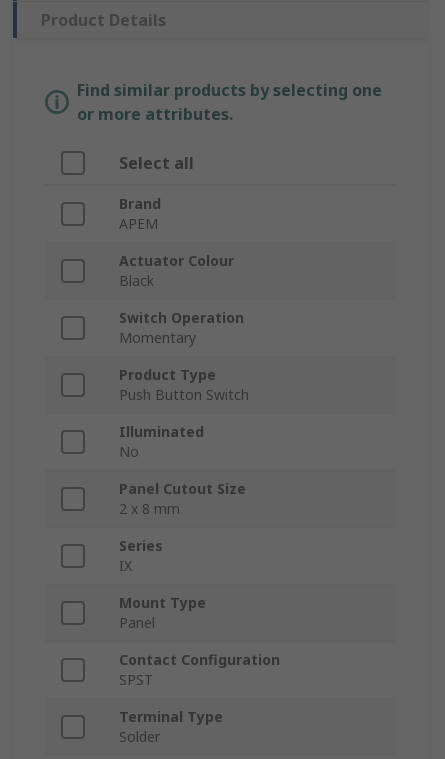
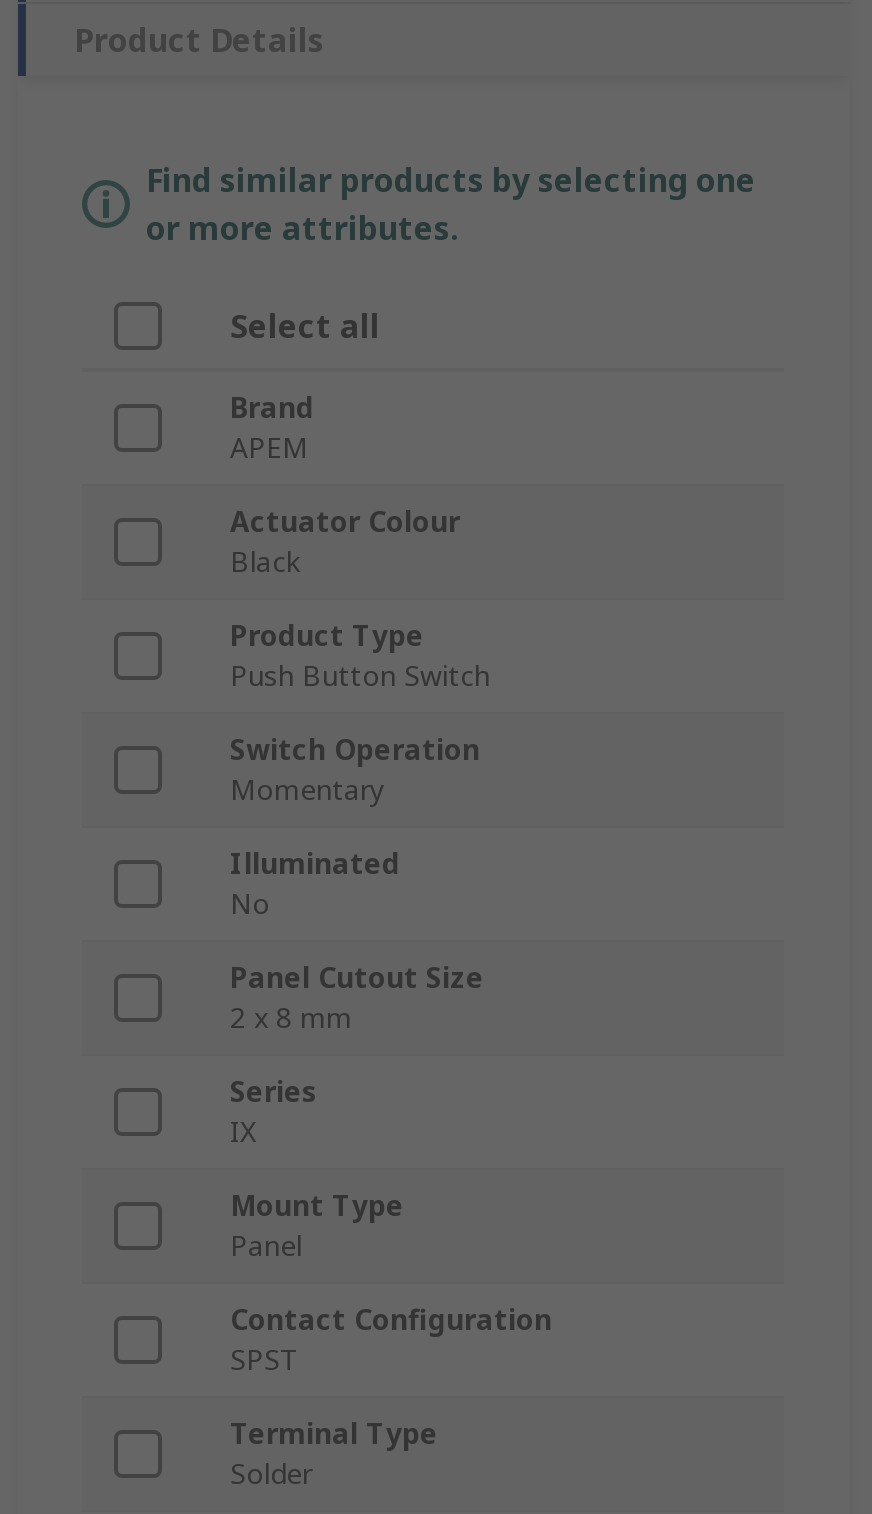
moved [119,308,244,347] -> [230,731,480,809]: Switch Operation | Momentary
moved [119,365,249,404] -> [230,617,490,695]: Product Type | Push Button Switch

